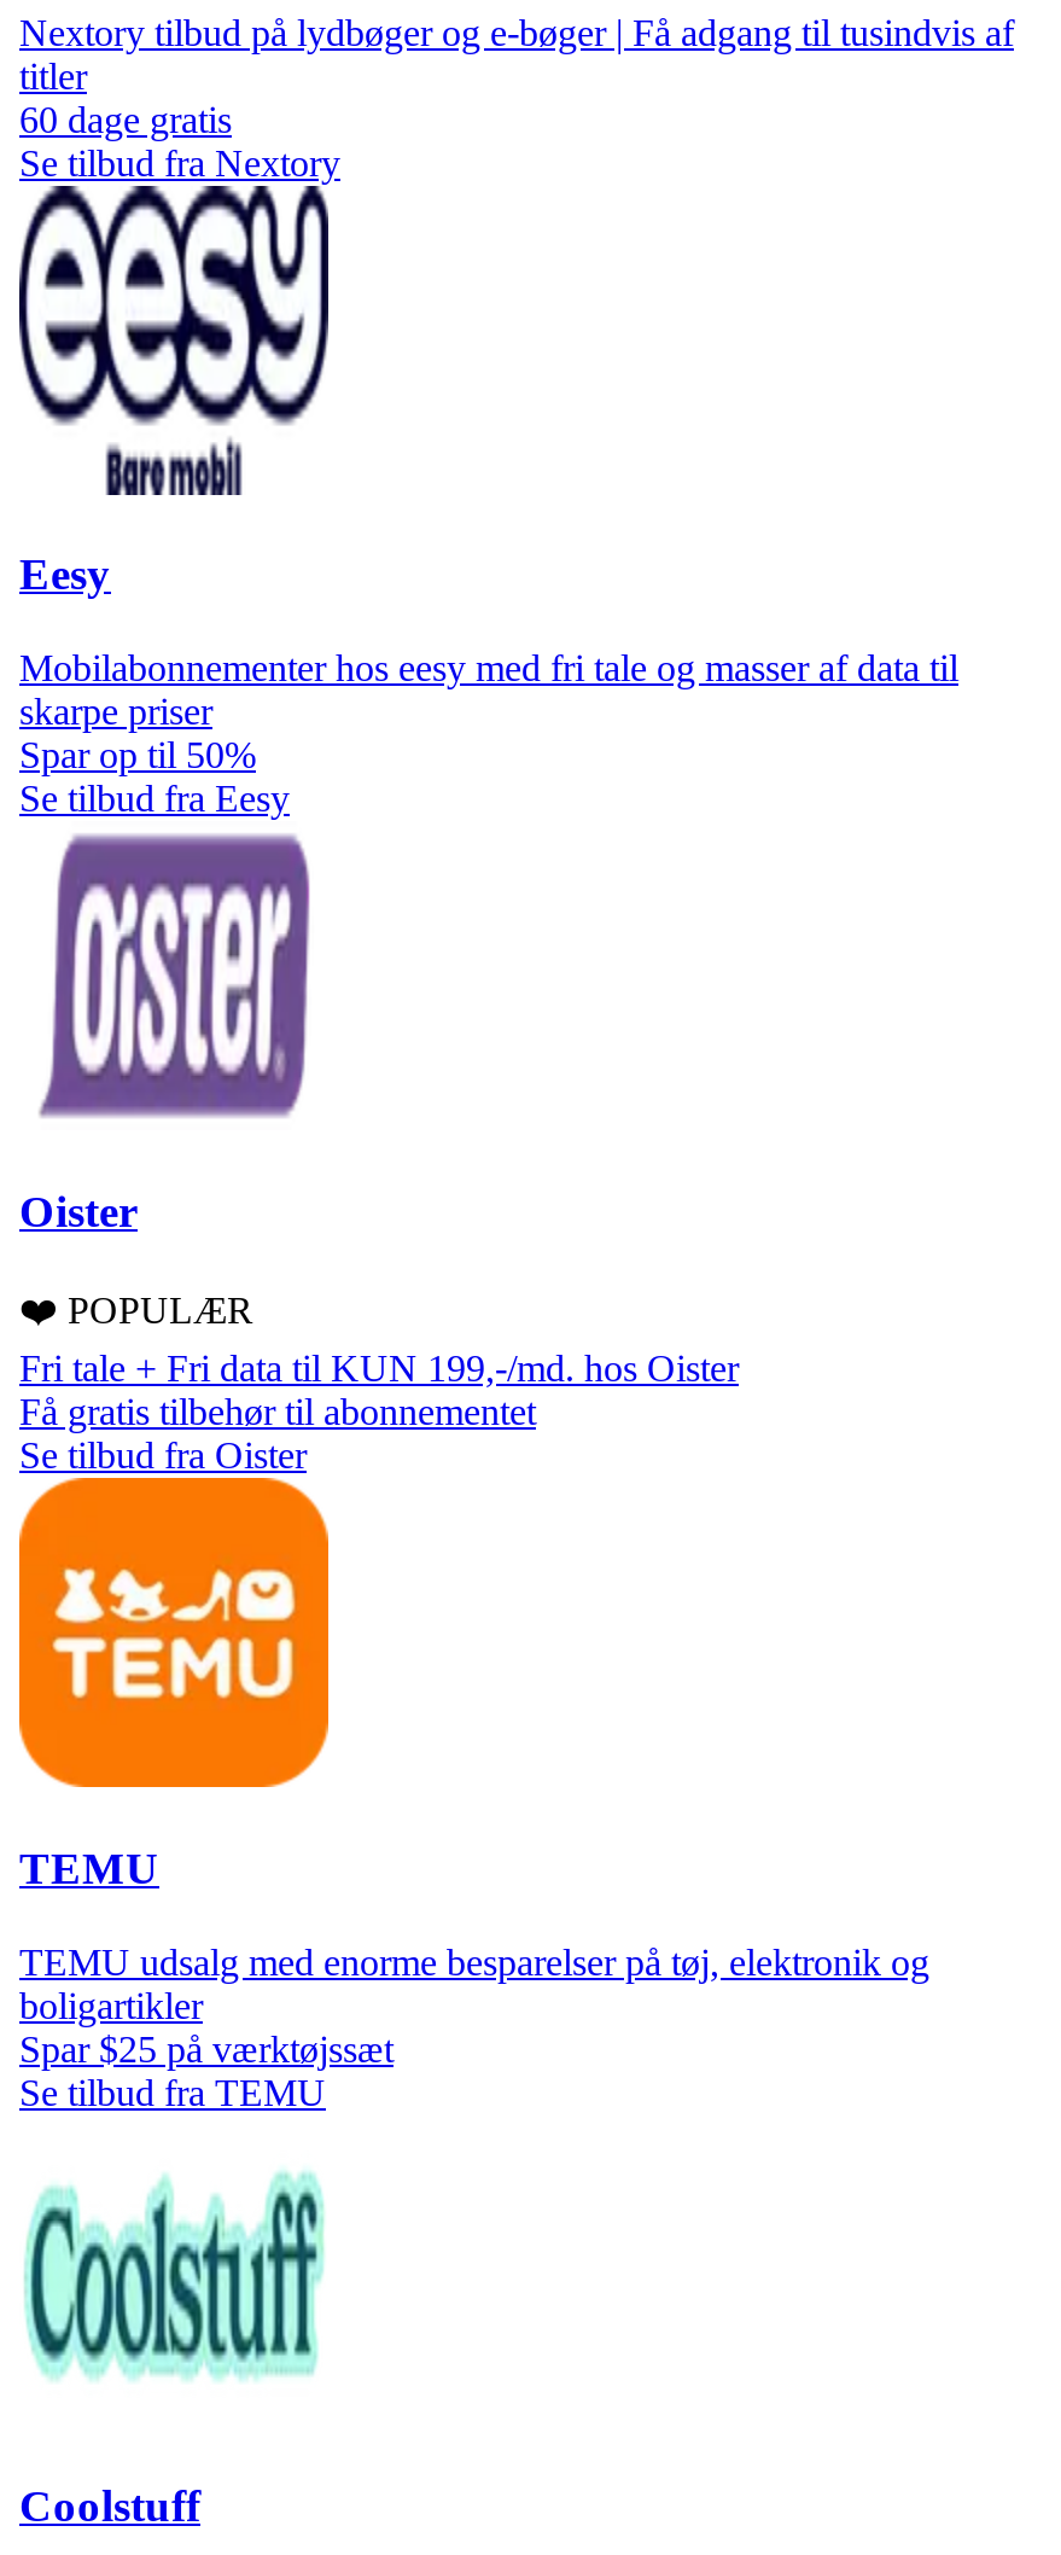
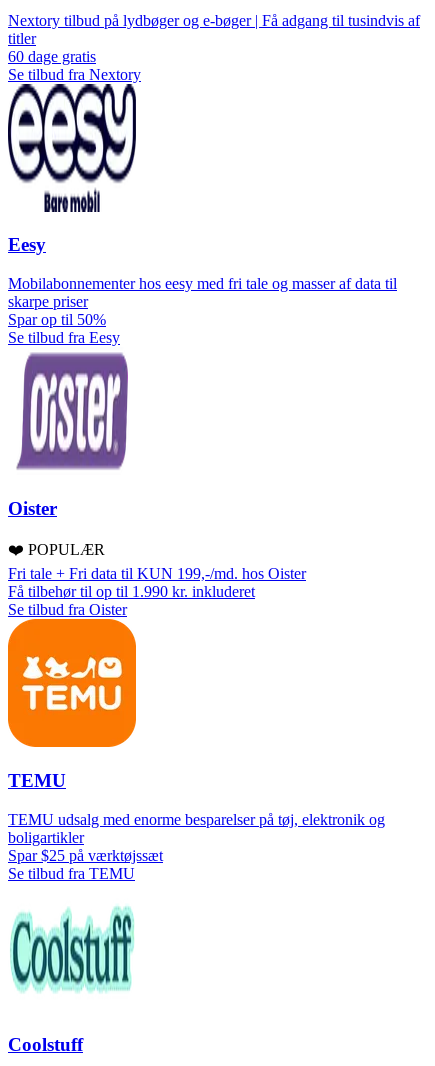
[19,1392,536,1433] Få gratis tilbehør til abonnementet -> [8,583,255,600] Få tilbehør til op til 1.990 kr. inkluderet

